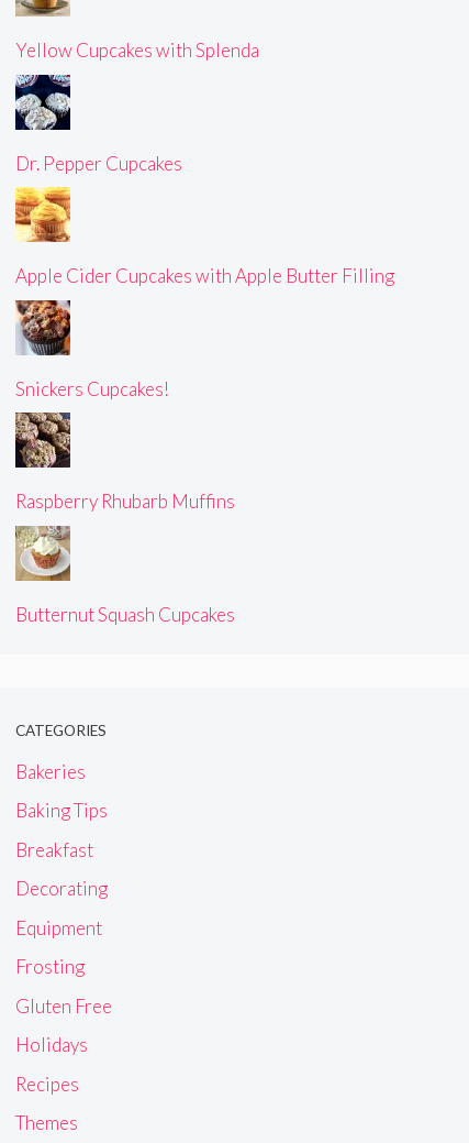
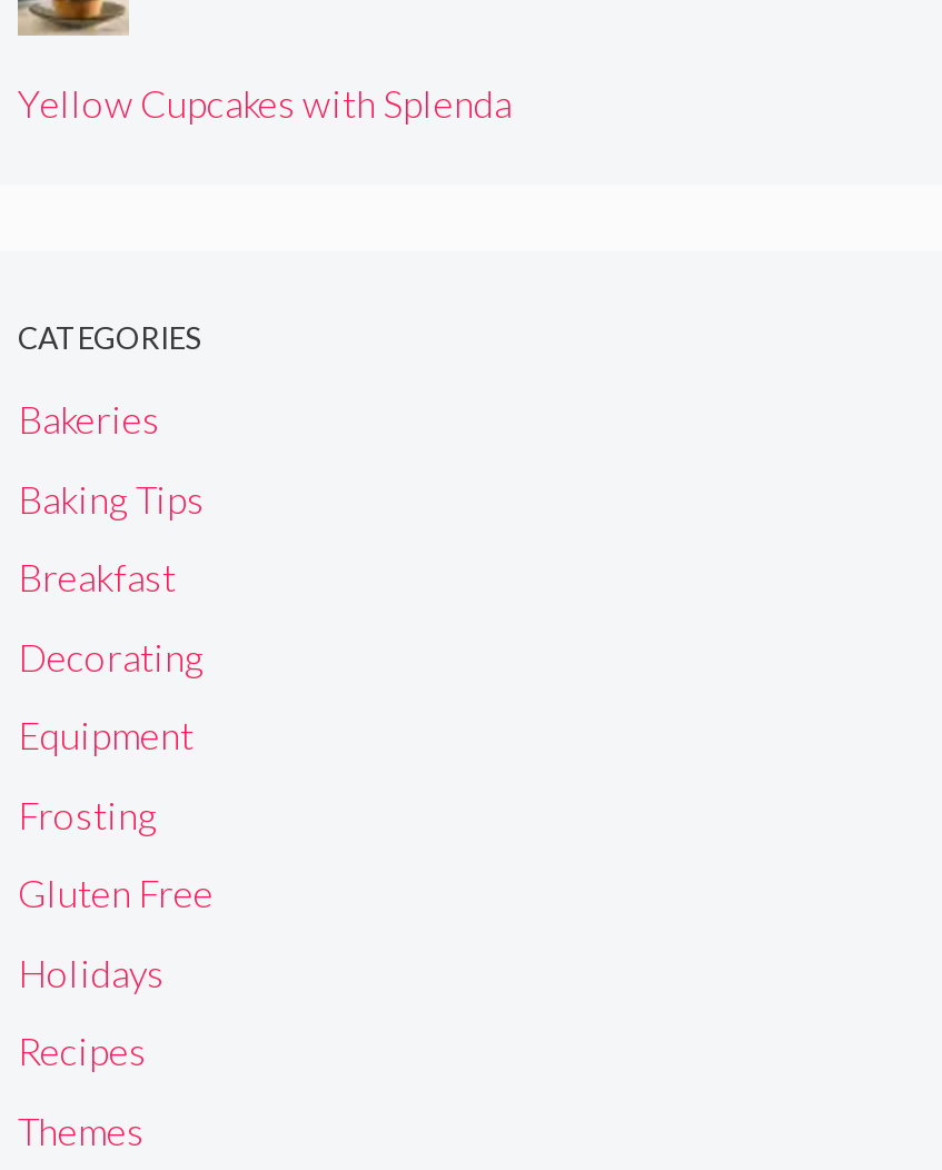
[14,74,182,175] [image] | Dr. Pepper Cupcakes -> none
[14,186,394,288] [image] | Apple Cider Cupcakes with Apple Butter Filling -> none
[15,299,169,400] [image] | Snickers Cupcakes! -> none
[14,411,235,513] [image] | Raspberry Rhubarb Muffins -> none
[15,525,235,626] [image] | Butternut Squash Cupcakes -> none

